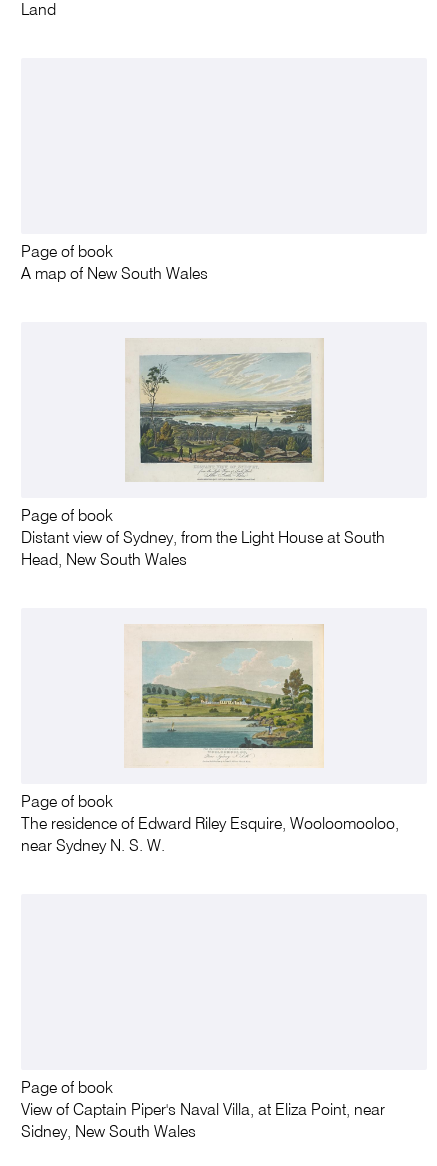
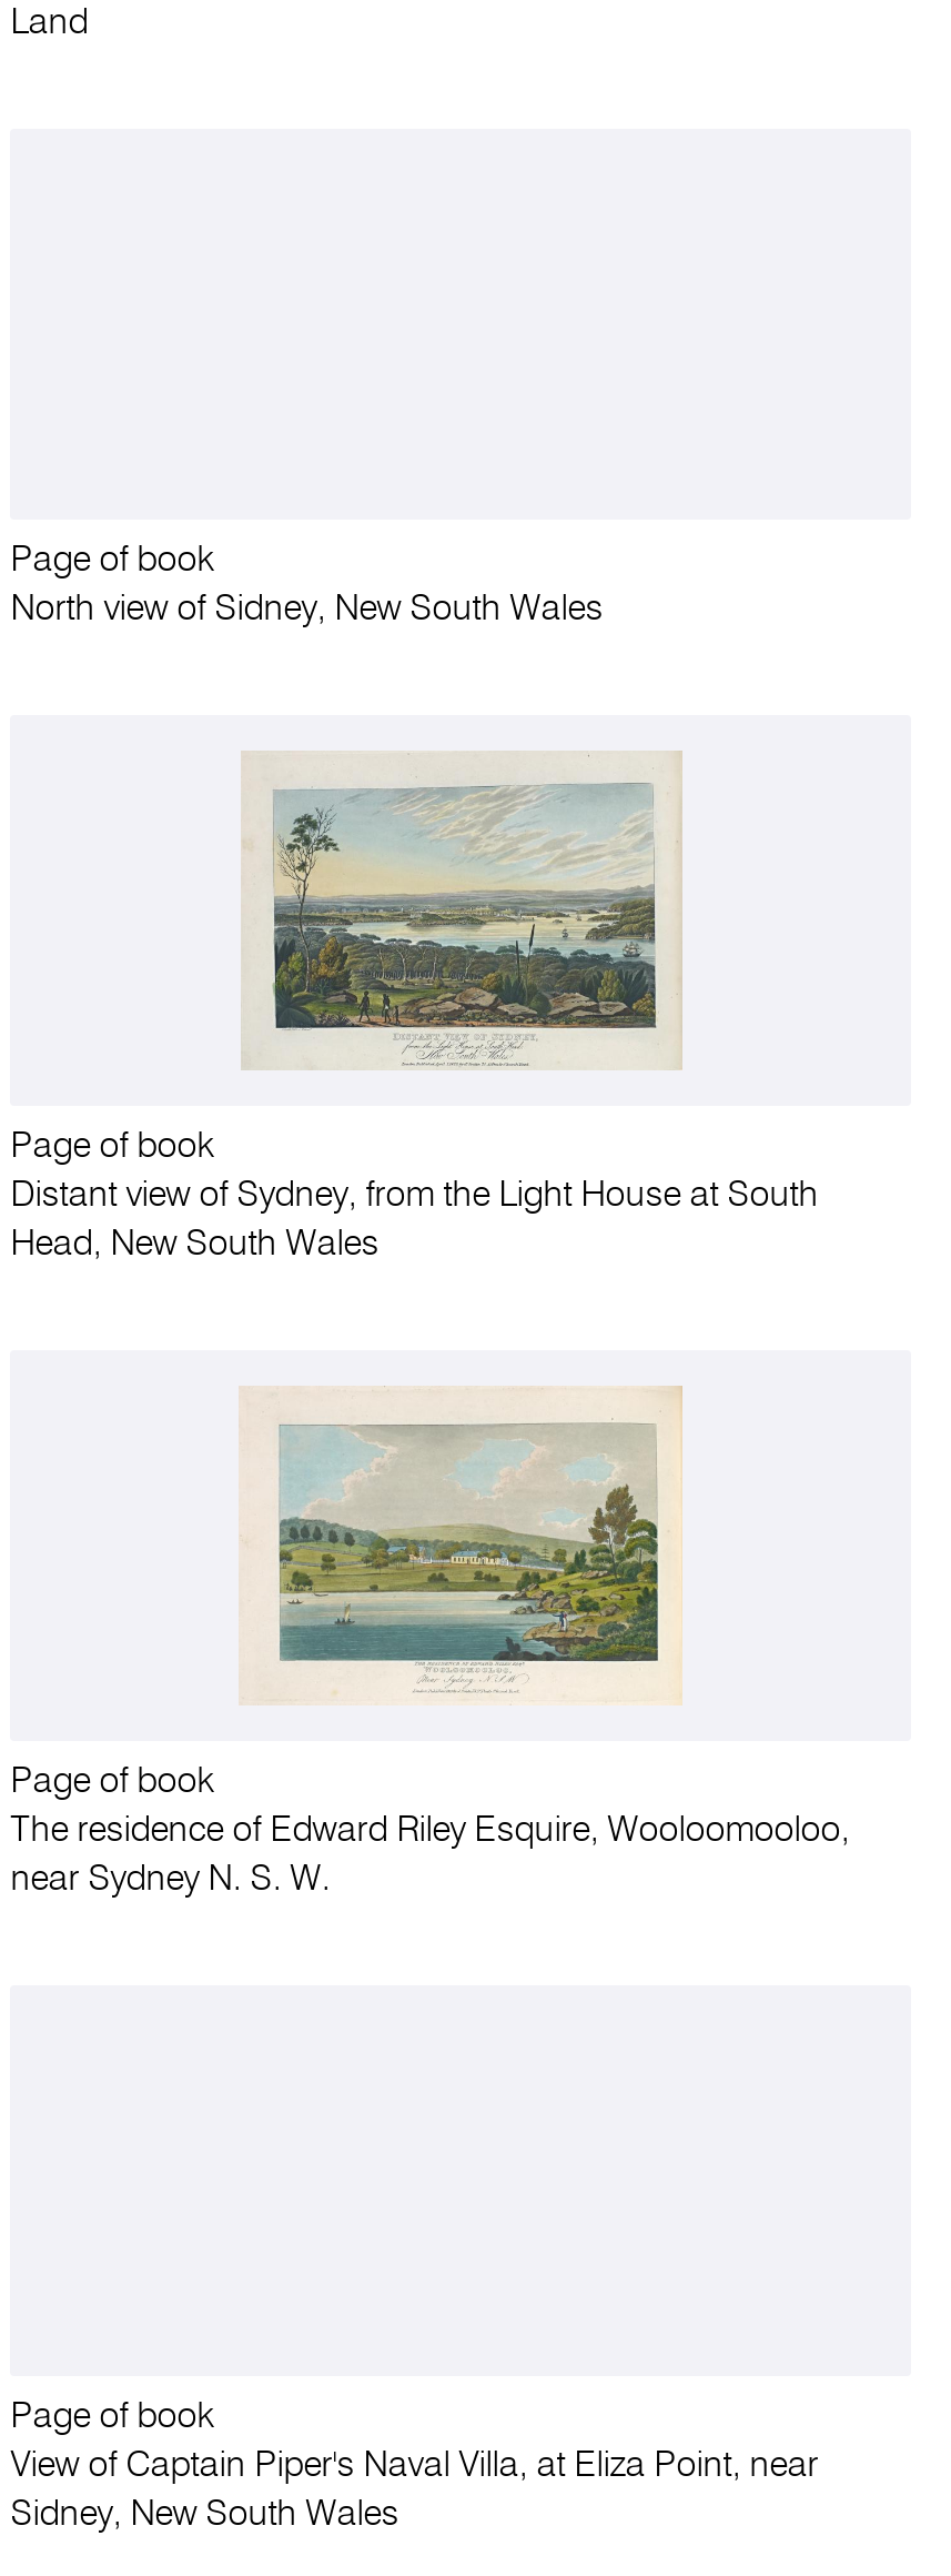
[21,267,208,283] A map of New South Wales -> [10,594,603,630] North view of Sidney, New South Wales

